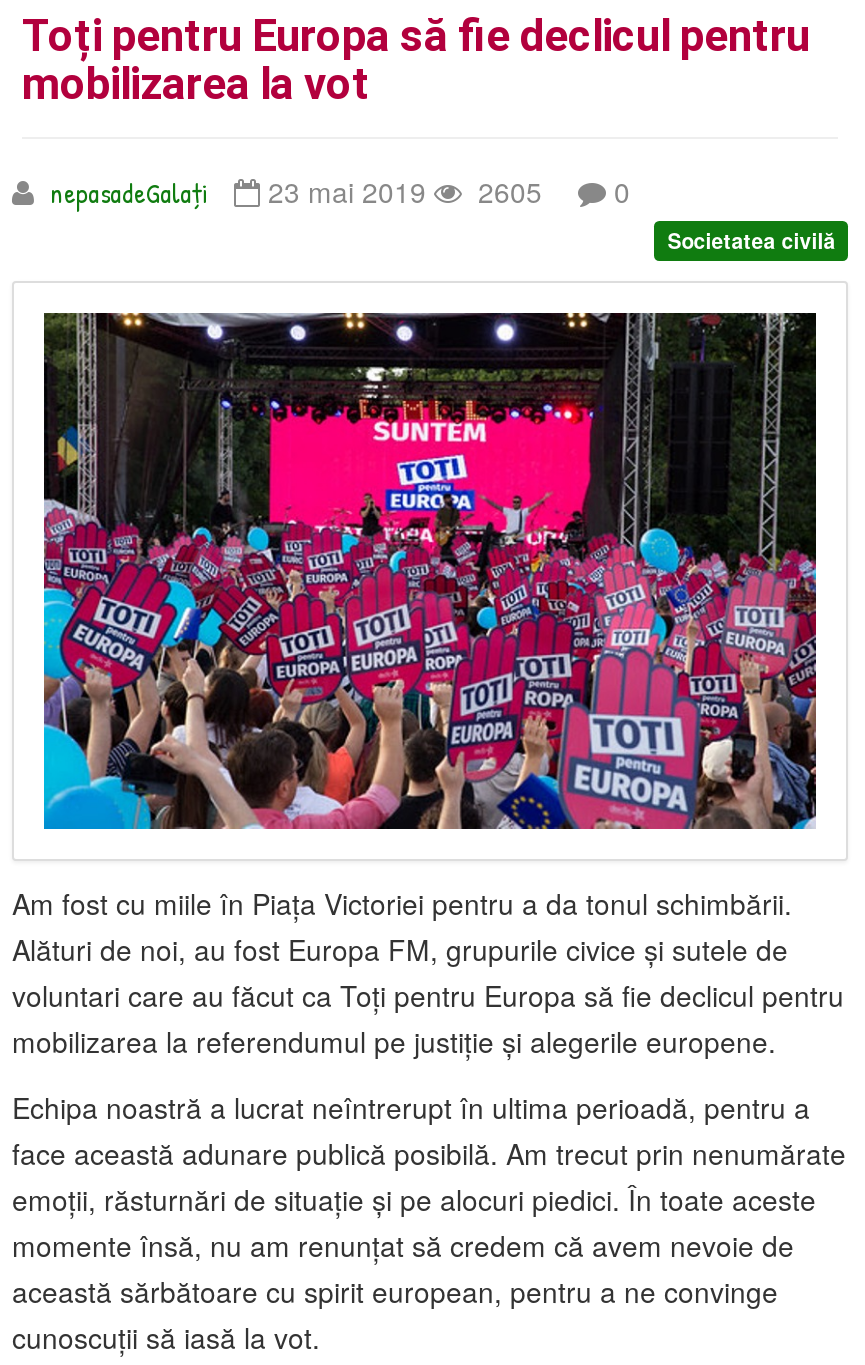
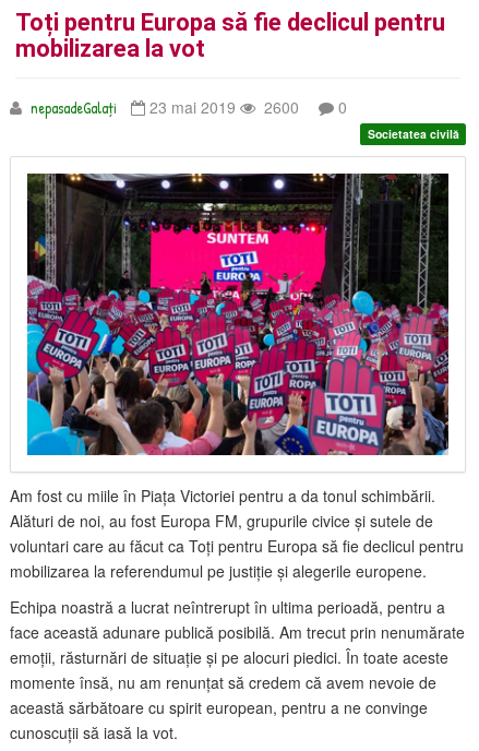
[50,171,630,211] nepasadeGalați 23 mai 2019 2605 0 -> [31,96,347,118] nepasadeGalați 23 mai 2019 2600 0

